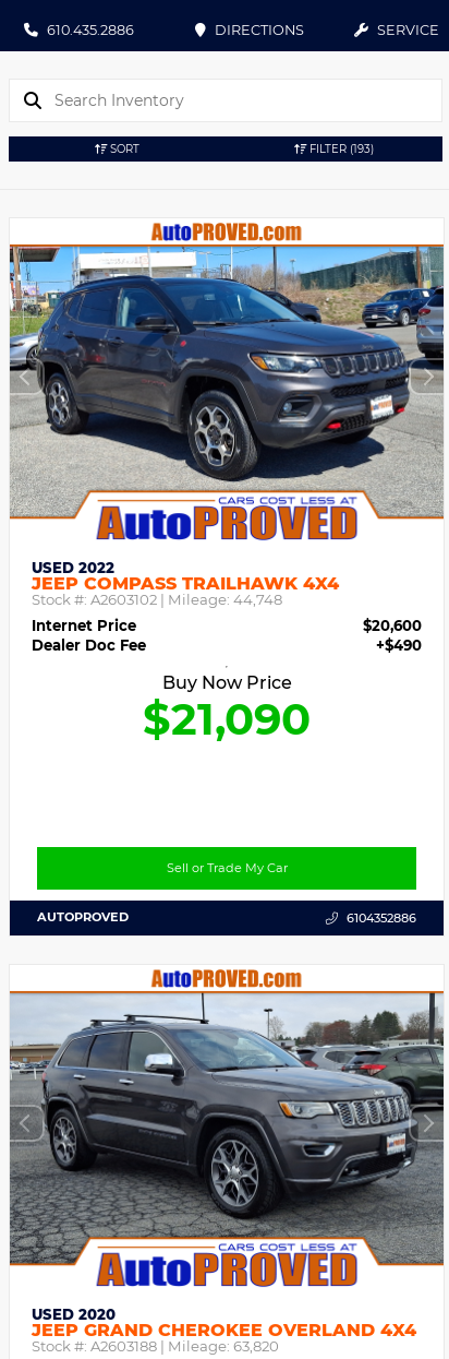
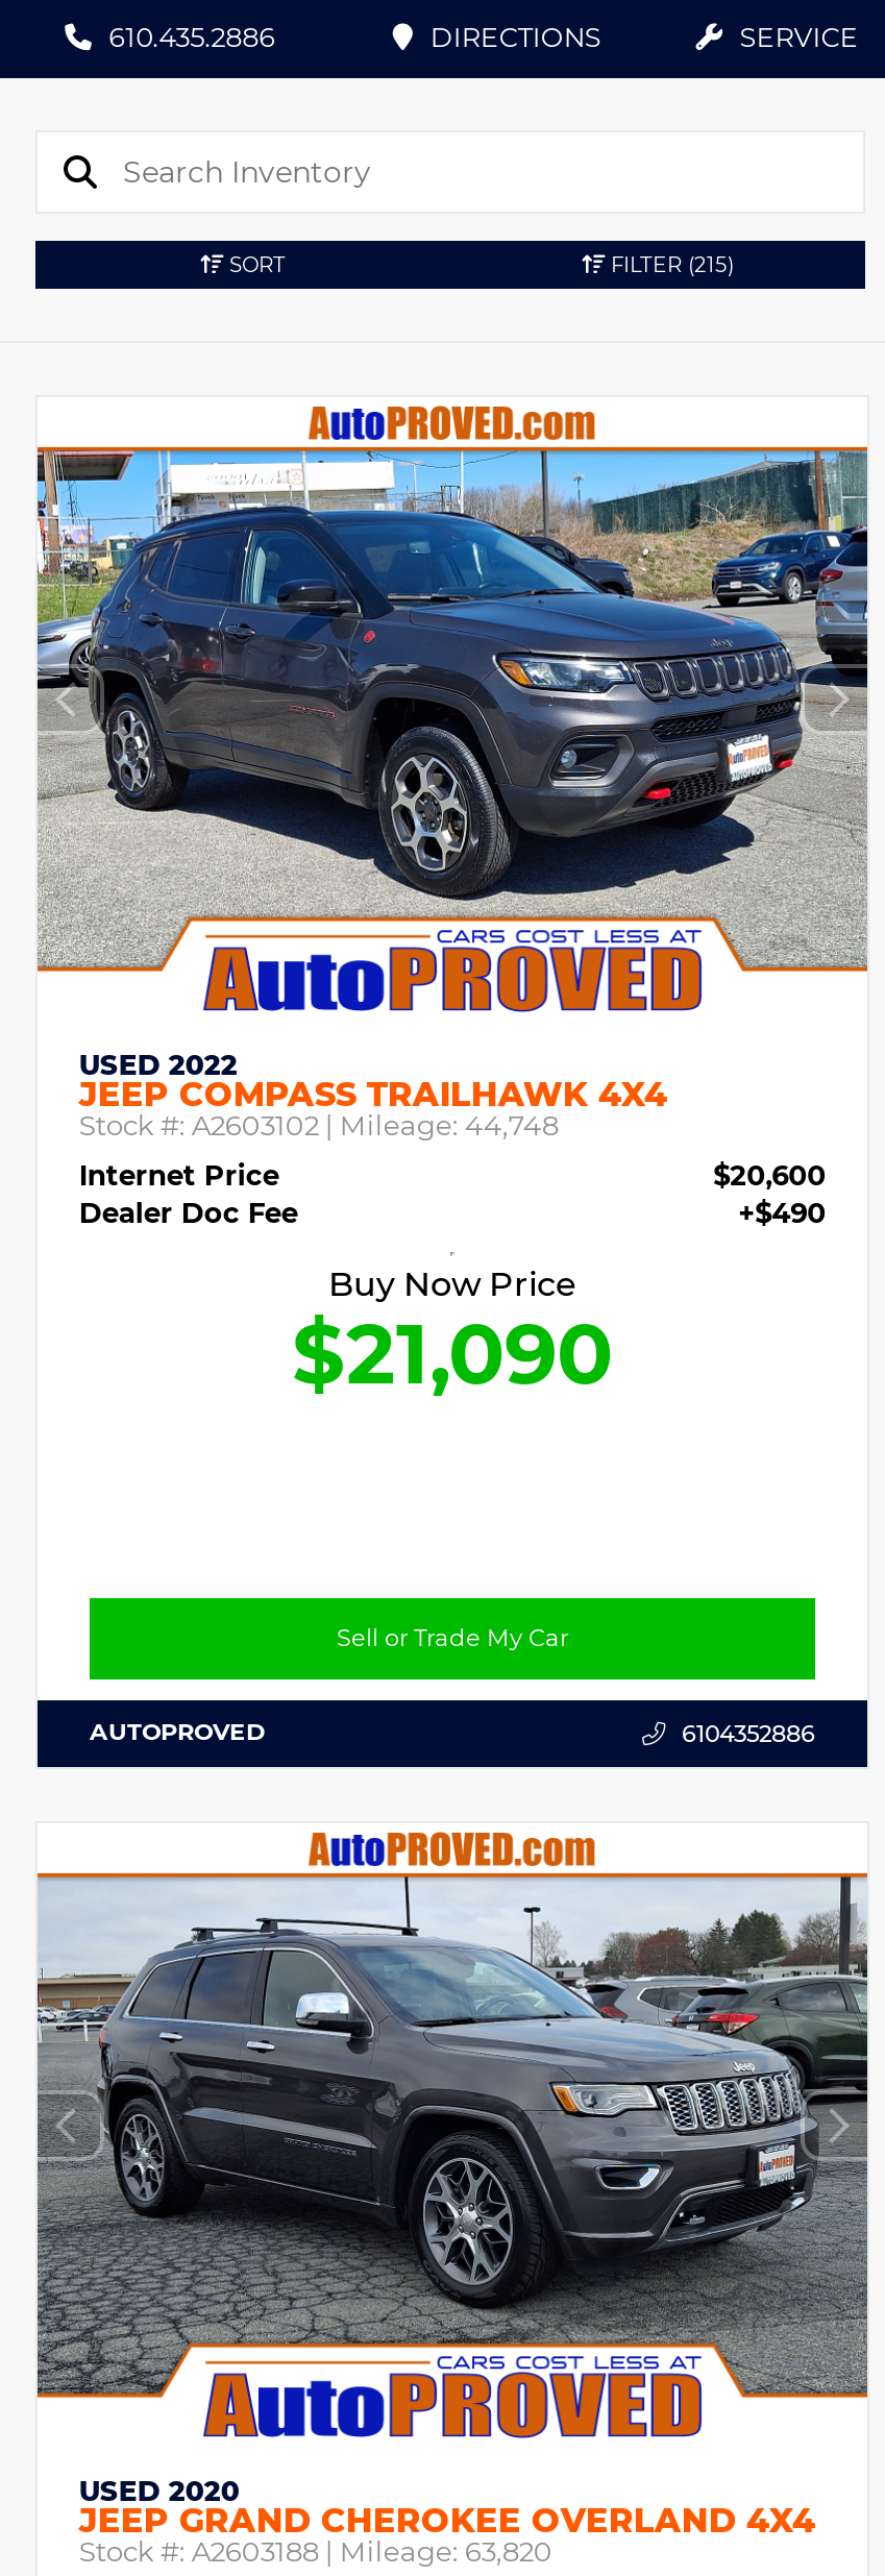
[306,142,374,156] FILTER (193) -> [605,251,734,278] FILTER (215)

